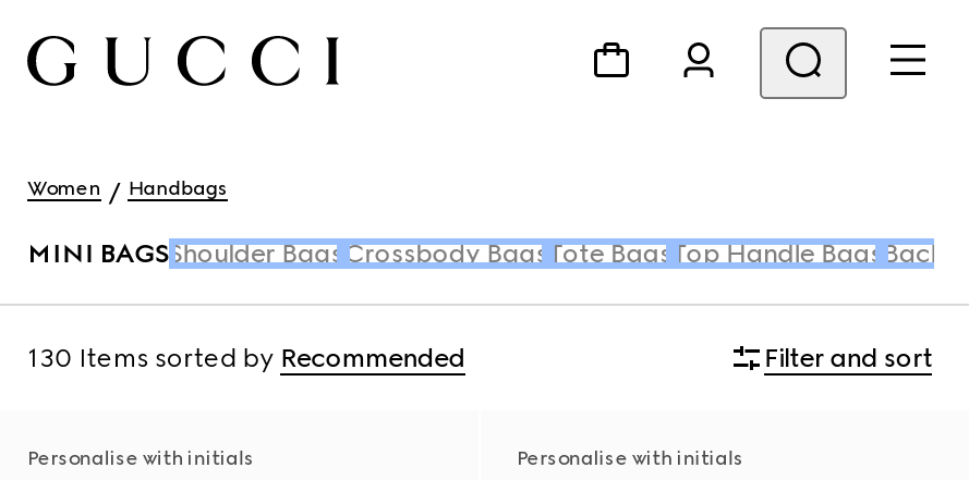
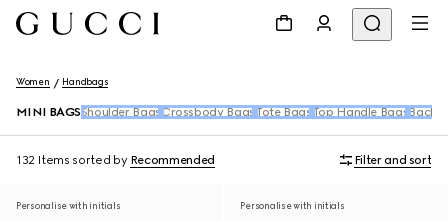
[27,343,465,373] 130 Items sorted by Recommended -> [16,153,215,167] 132 Items sorted by Recommended

